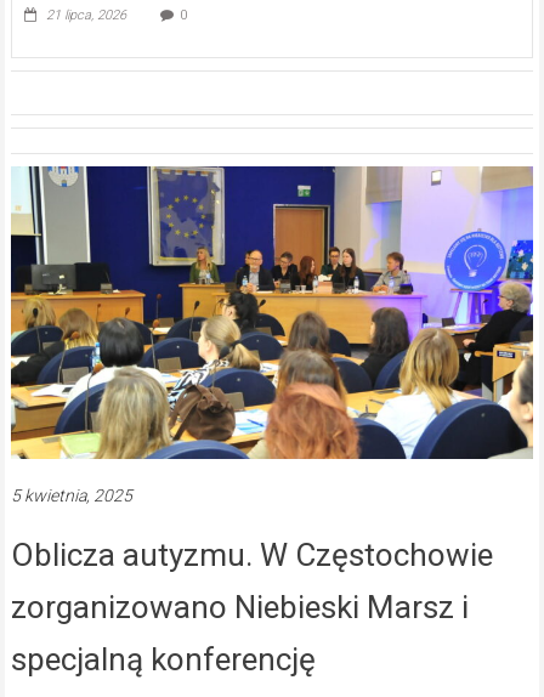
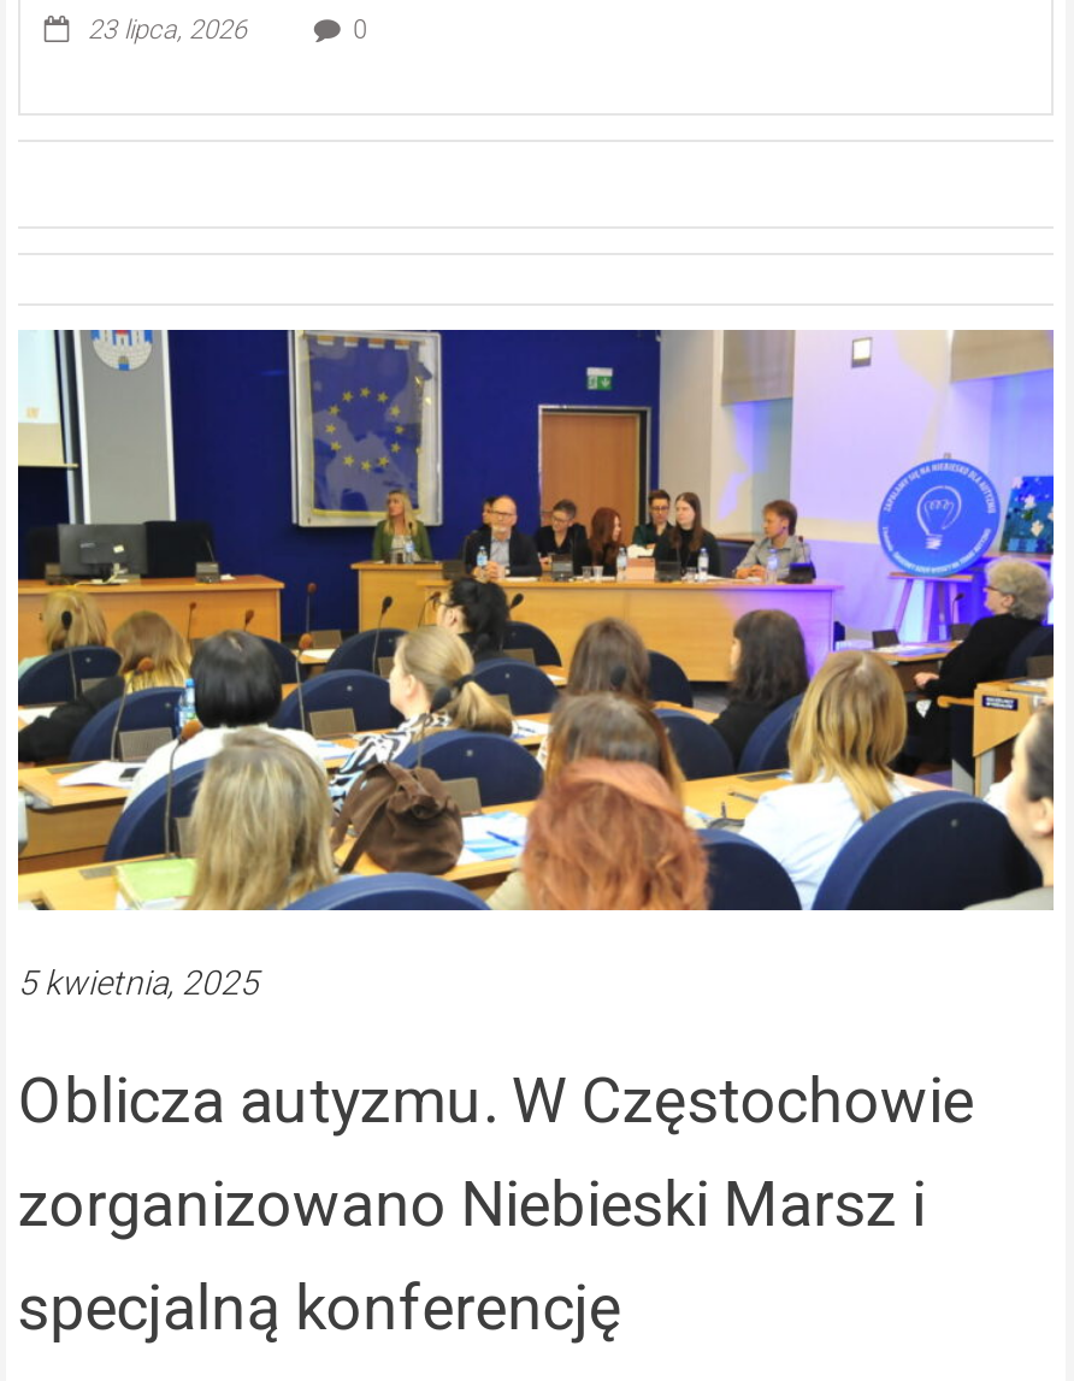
[46,8,126,24] 21 lipca, 2026 -> [88,14,247,46] 23 lipca, 2026

